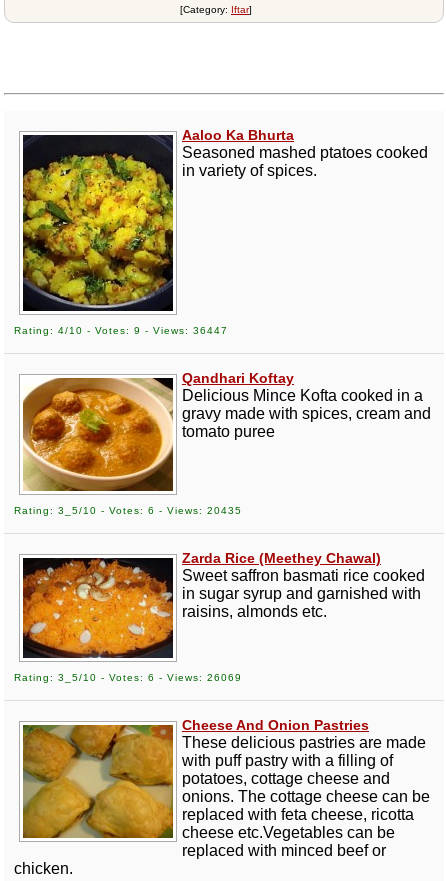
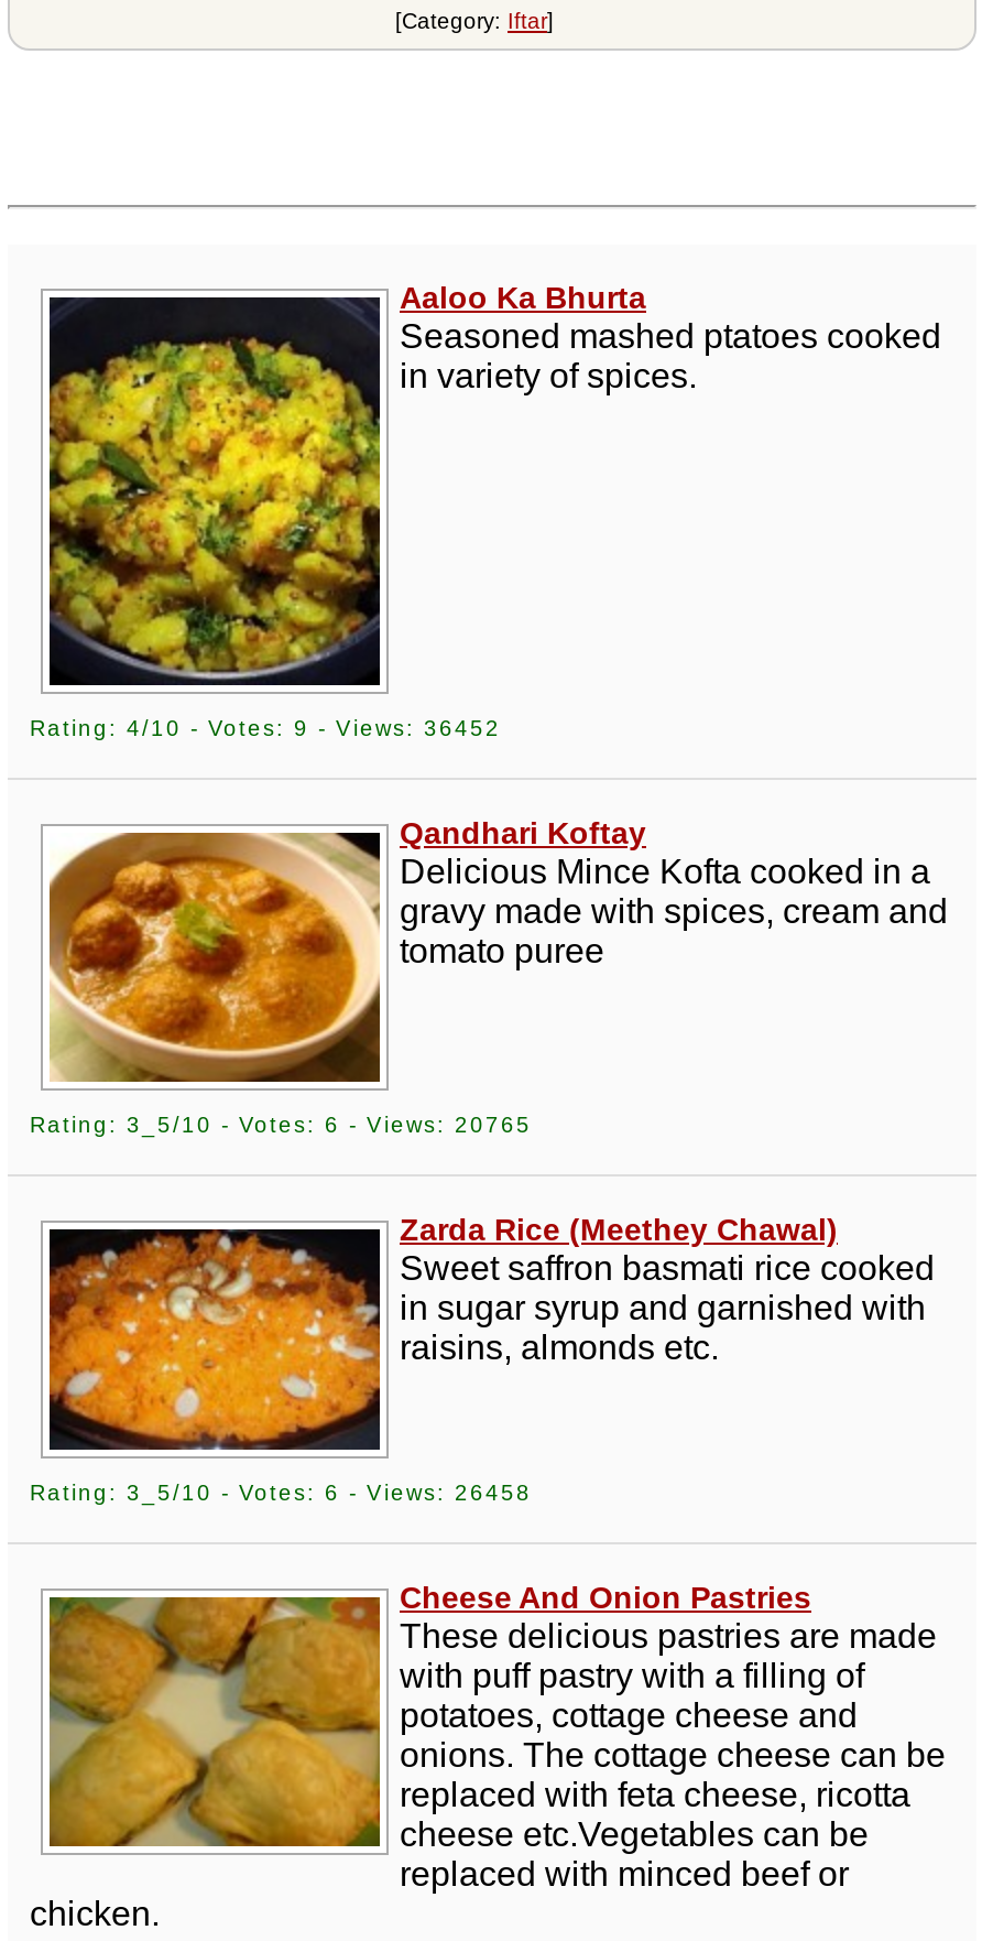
[14,325,228,336] Rating: 4/10 - Votes: 9 - Views: 36447 -> [30,716,501,740] Rating: 4/10 - Votes: 9 - Views: 36452
[14,505,242,516] Rating: 3_5/10 - Votes: 6 - Views: 20435 -> [30,1113,532,1137] Rating: 3_5/10 - Votes: 6 - Views: 20765
[14,672,242,683] Rating: 3_5/10 - Votes: 6 - Views: 26069 -> [30,1481,532,1505] Rating: 3_5/10 - Votes: 6 - Views: 26458

